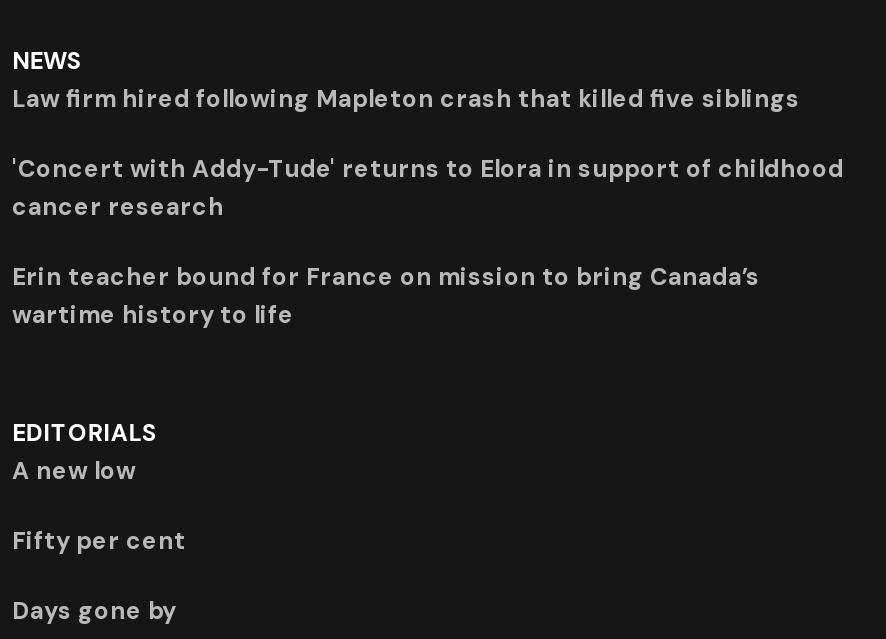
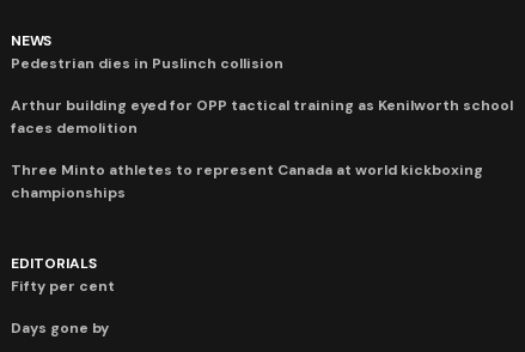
[12,82,800,114] Law firm hired following Mapleton crash that killed five siblings -> [11,53,283,72] Pedestrian dies in Puslinch collision
[12,152,844,222] 'Concert with Addy-Tude' returns to Elora in support of childhood | cancer research -> [11,95,513,137] Arthur building eyed for OPP tactical training as Kenilworth school | faces demolition
[12,260,760,330] Erin teacher bound for France on mission to bring Canada’s | wartime history to life -> [11,160,483,202] Three Minto athletes to represent Canada at world kickboxing | championships
[12,454,136,486] A new low -> none

